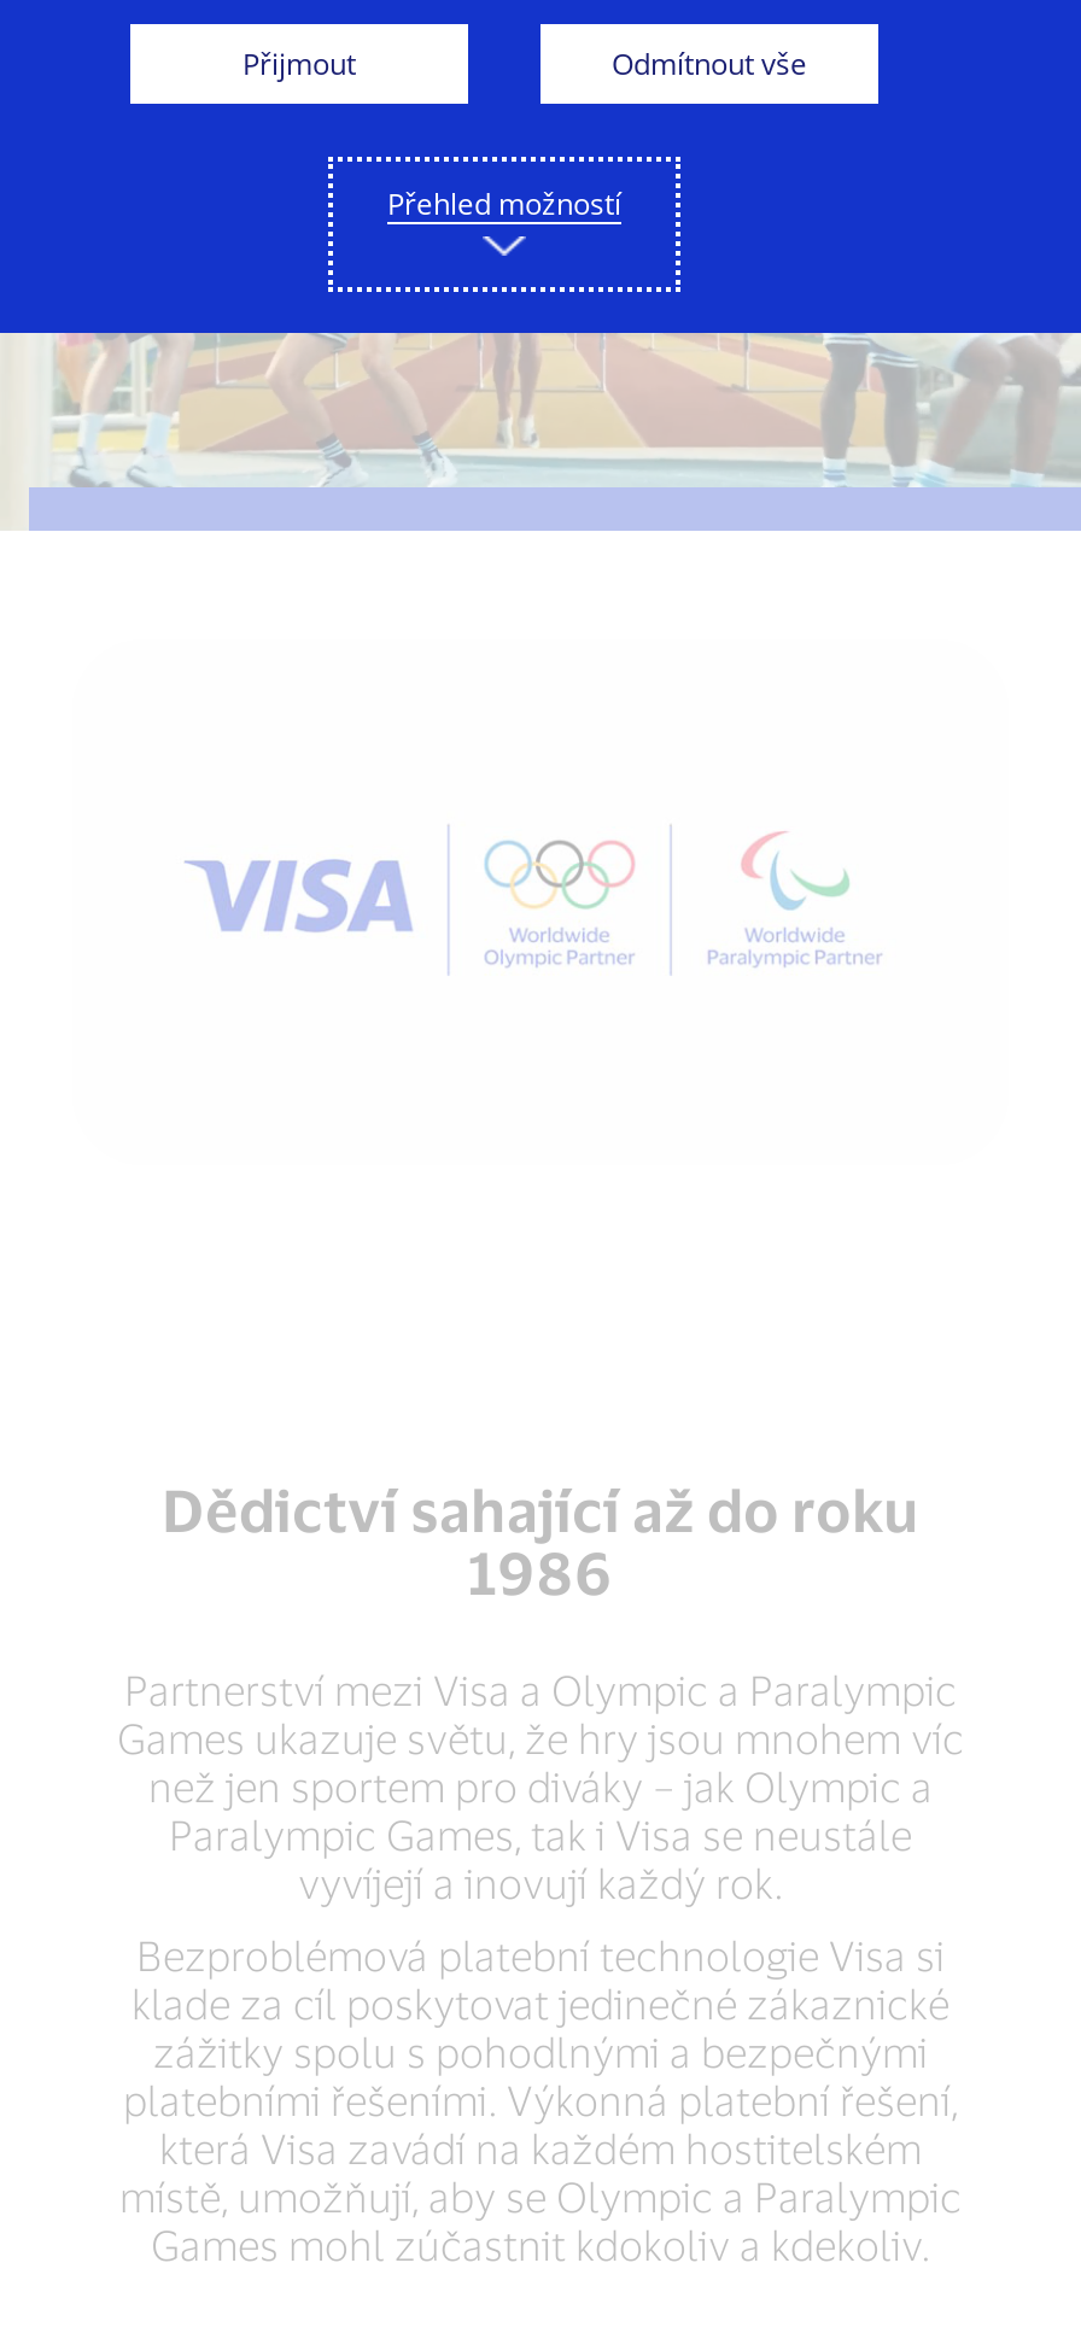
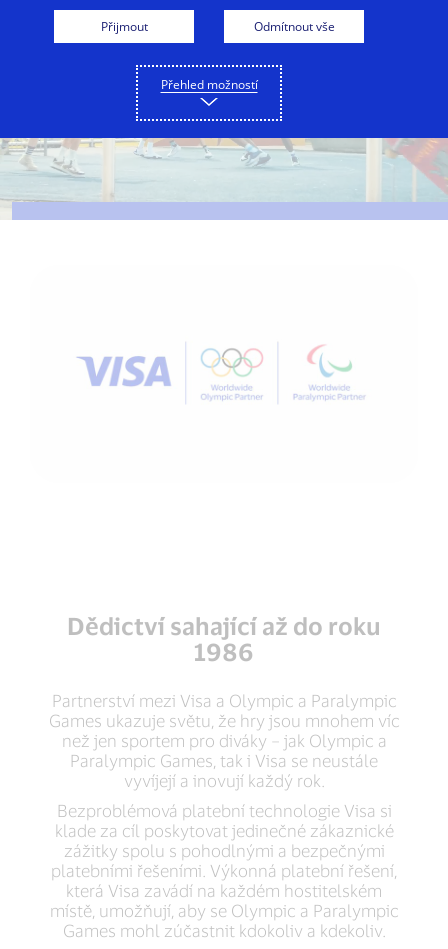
[7,333,1074,485] [image] -> [3,138,445,201] [image]

